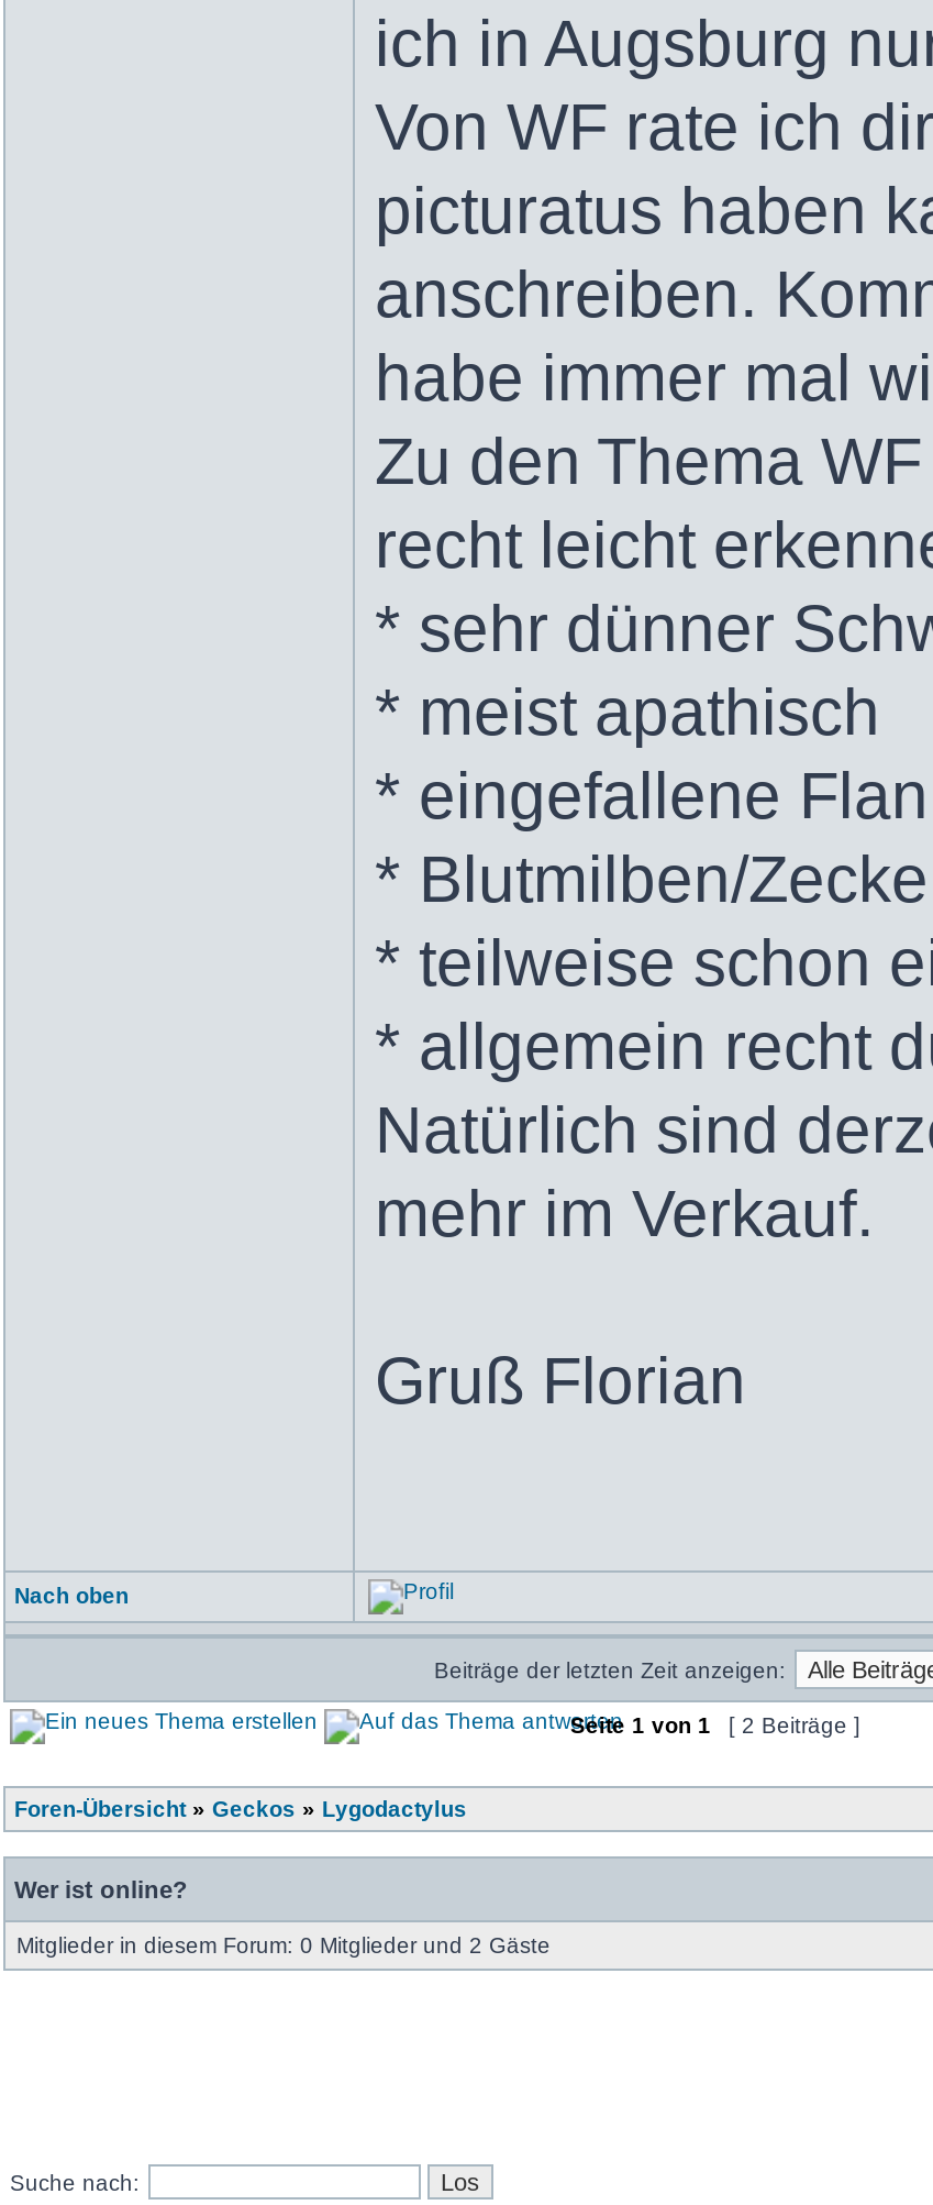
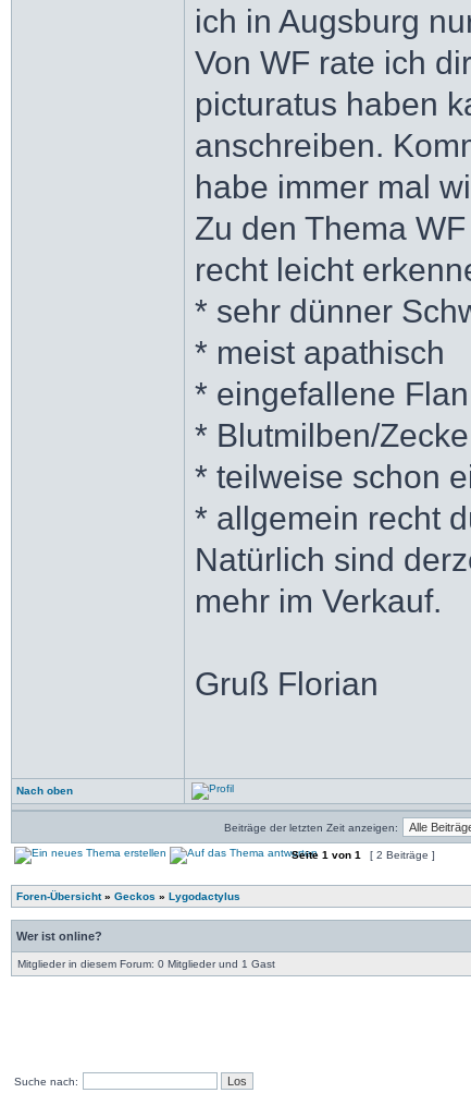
[16,1933,551,1958] Mitglieder in diesem Forum: 0 Mitglieder und 2 Gäste -> [17,958,275,970] Mitglieder in diesem Forum: 0 Mitglieder und 1 Gast

